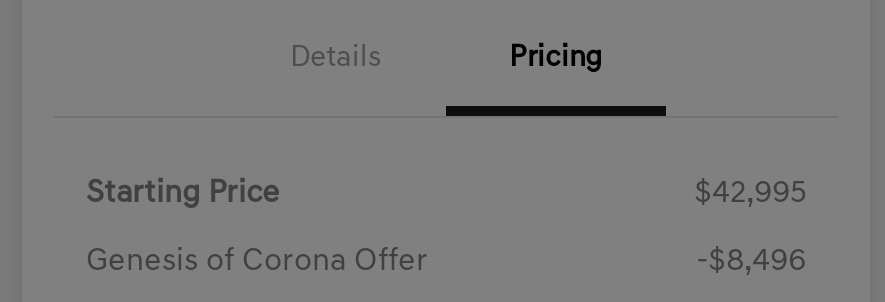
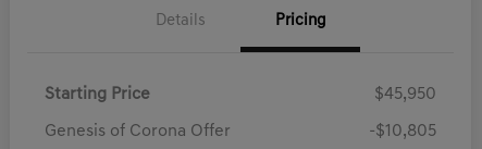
[694,178,806,210] $42,995 -> [374,86,436,103] $45,950
[696,246,806,278] -$8,496 -> [369,123,436,140] -$10,805

